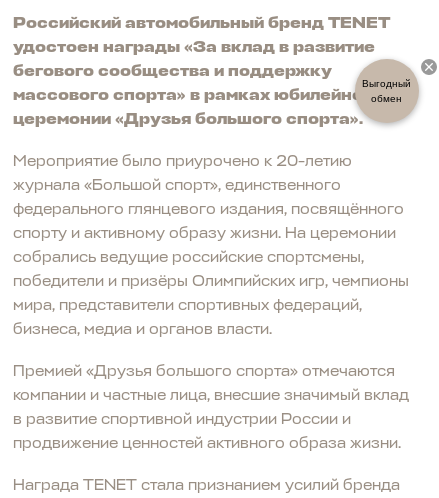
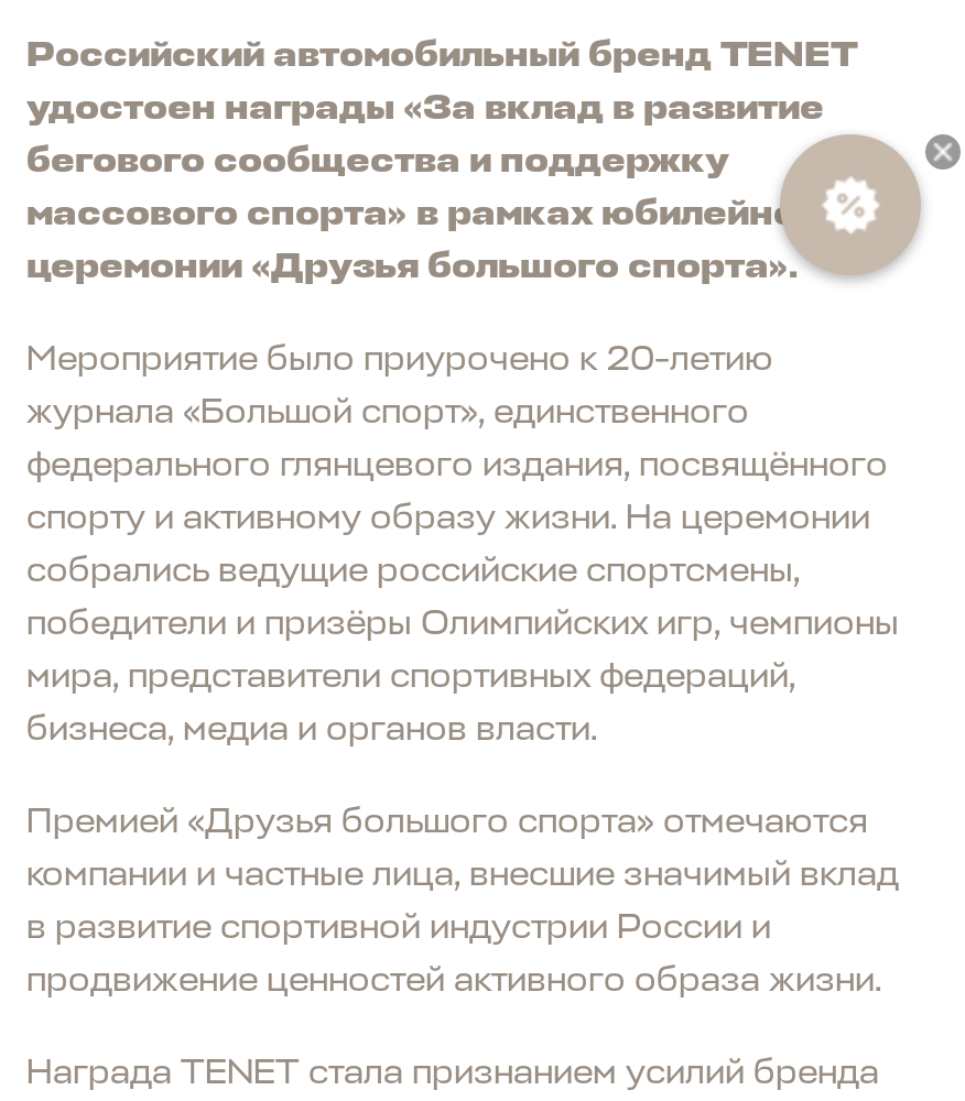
[362,78,411,104] Выгодный | обмен -> none

